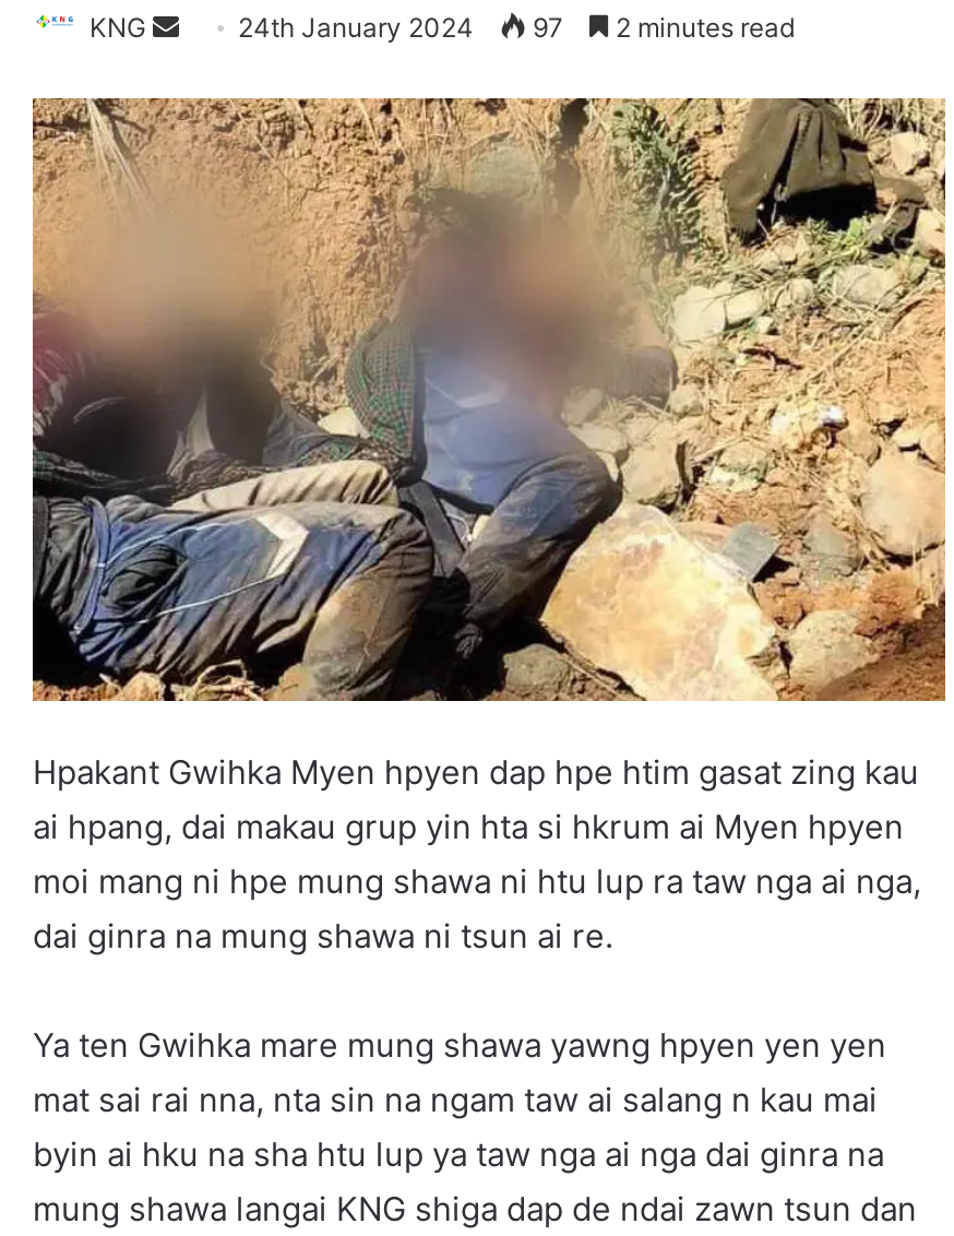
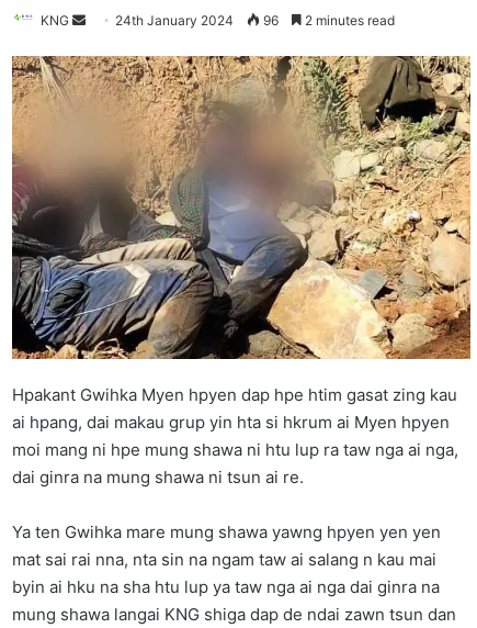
[526,11,563,44] 97 -> [260,12,279,29] 96

